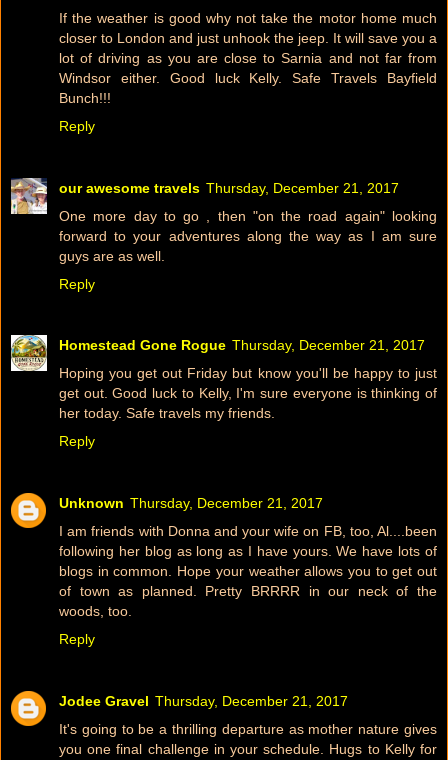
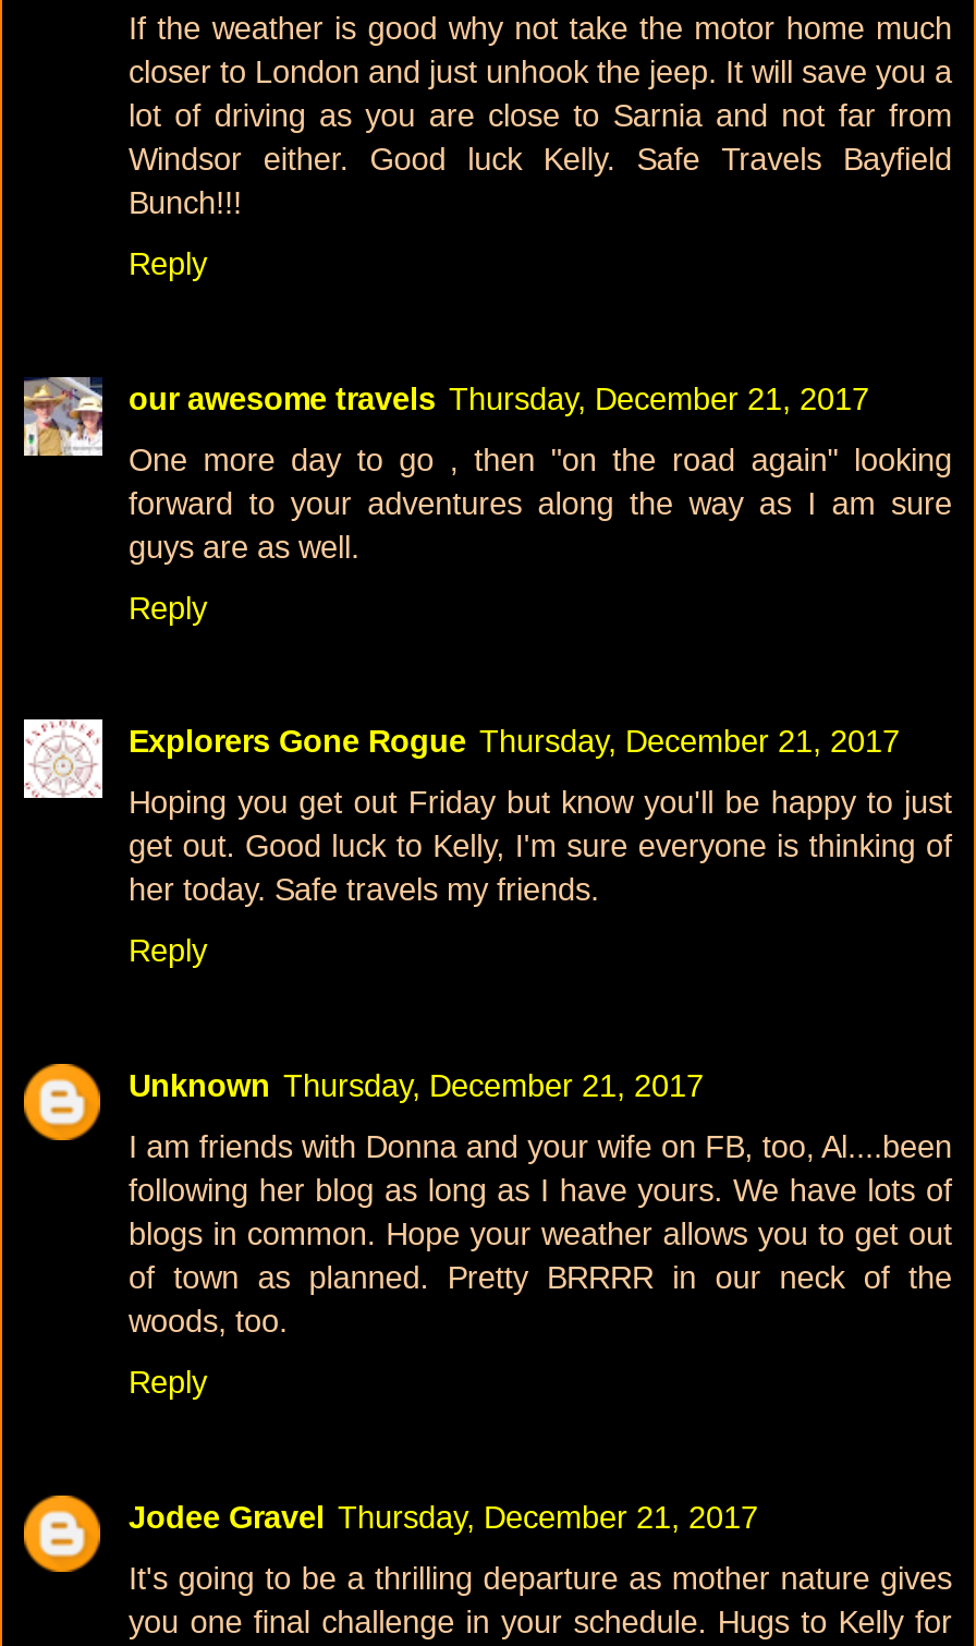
[10,334,425,372] [image] | Homestead Gone Rogue Thursday, December 21, 2017 -> [22,717,900,798] [image] | Explorers Gone Rogue Thursday, December 21, 2017

